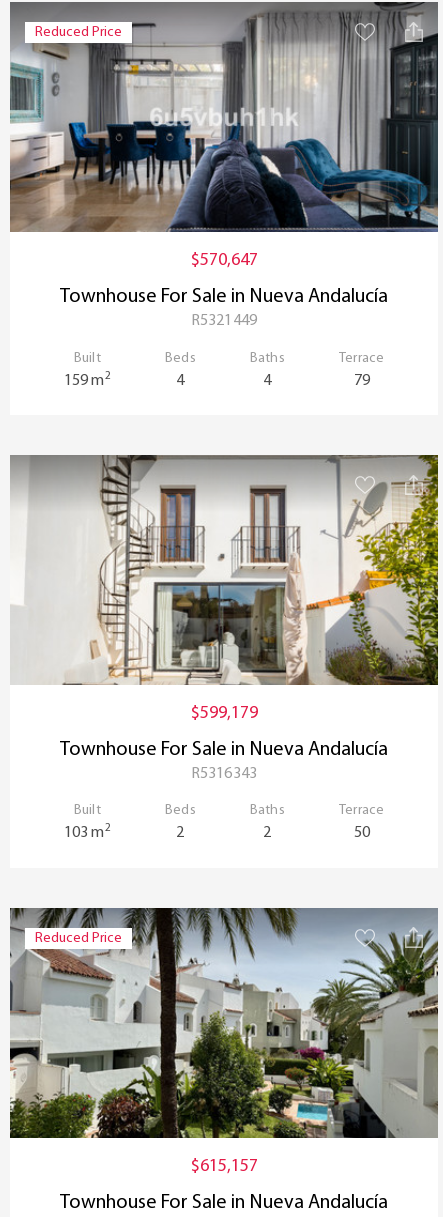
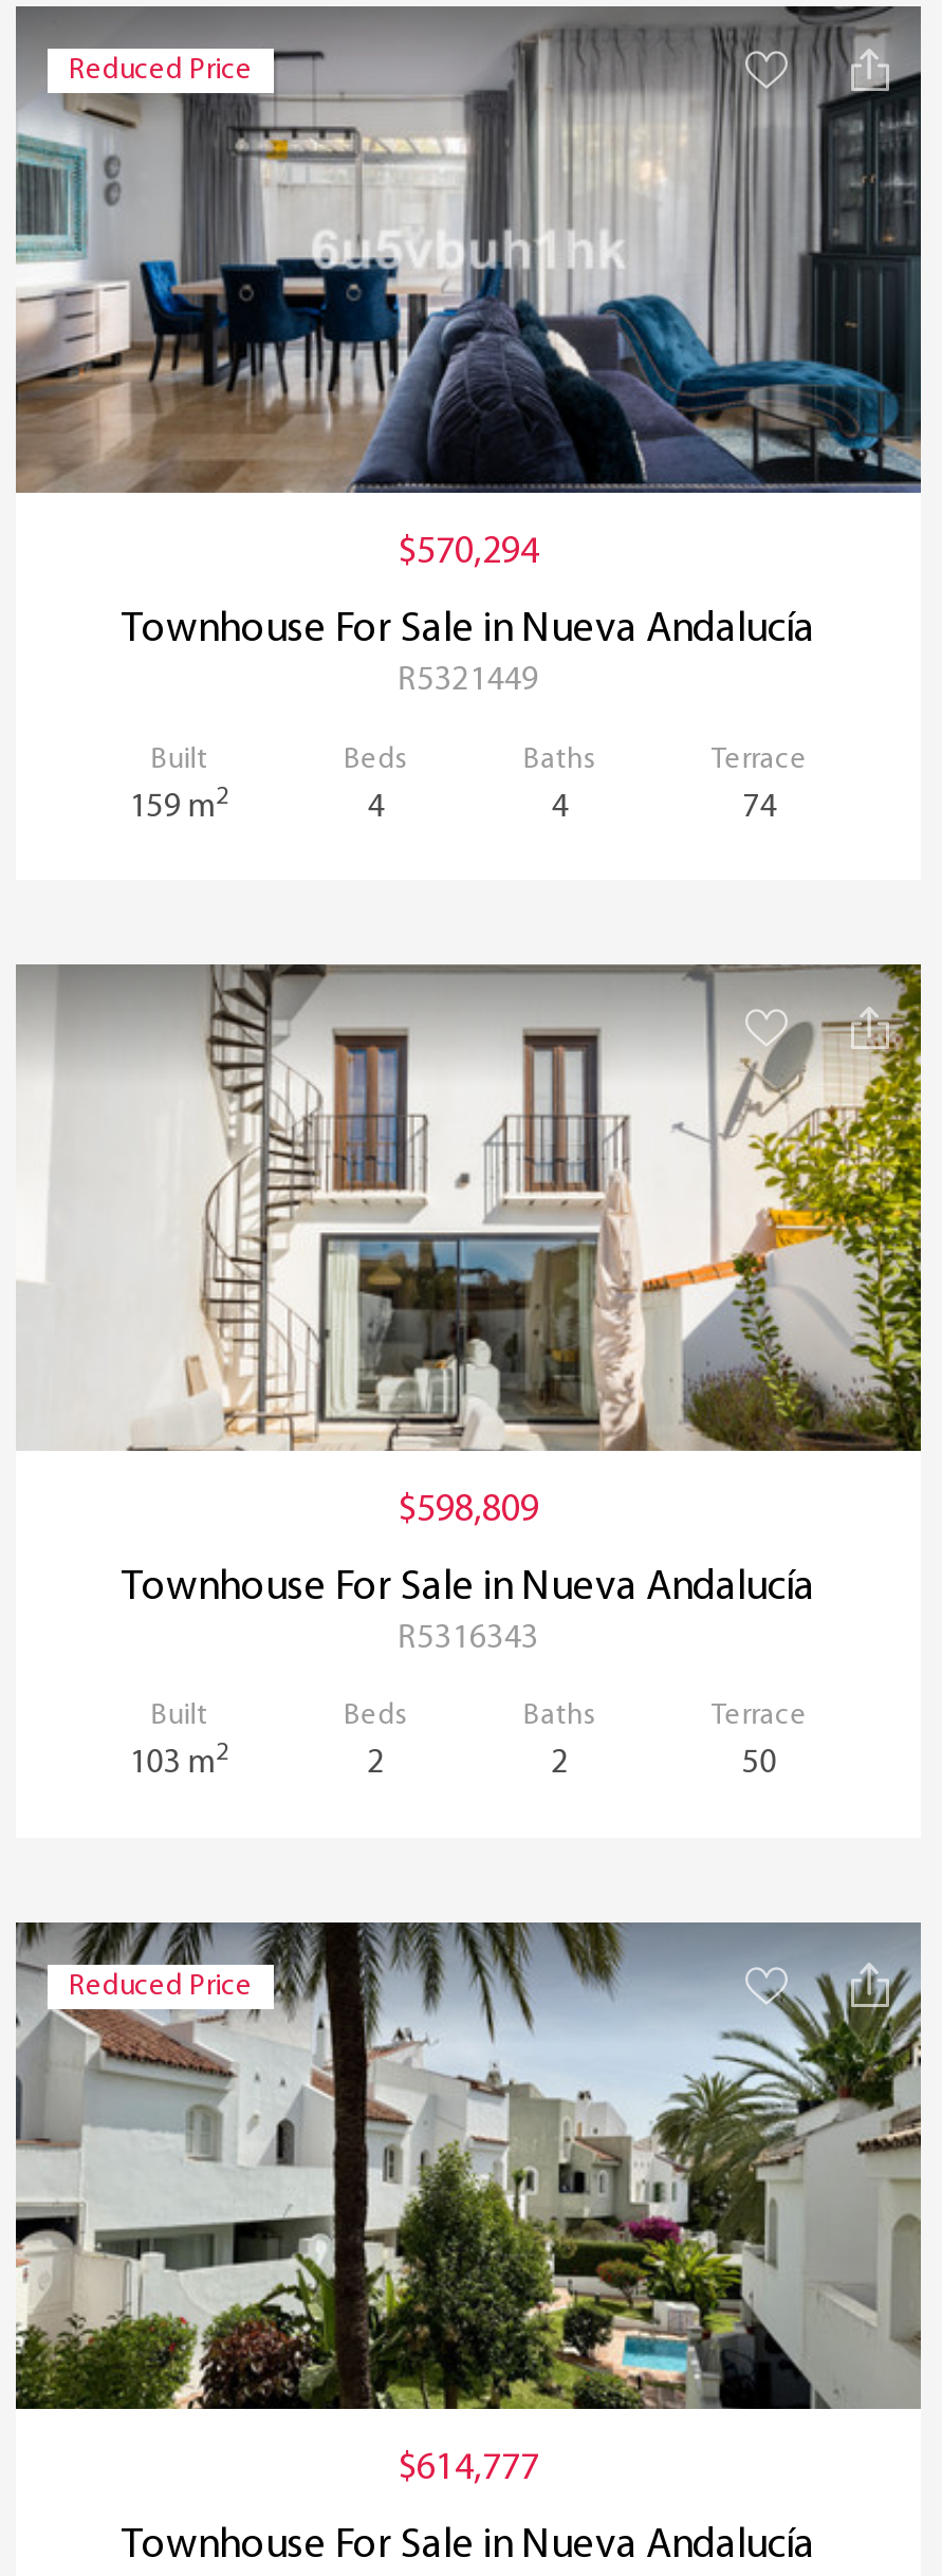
[190,251,257,270] $570,647 -> [398,533,539,574] $570,294
[353,373,370,389] 79 -> [742,790,777,824] 74
[190,704,257,723] $599,179 -> [398,1491,539,1531] $598,809
[190,1157,257,1176] $615,157 -> [398,2449,539,2489] $614,777

